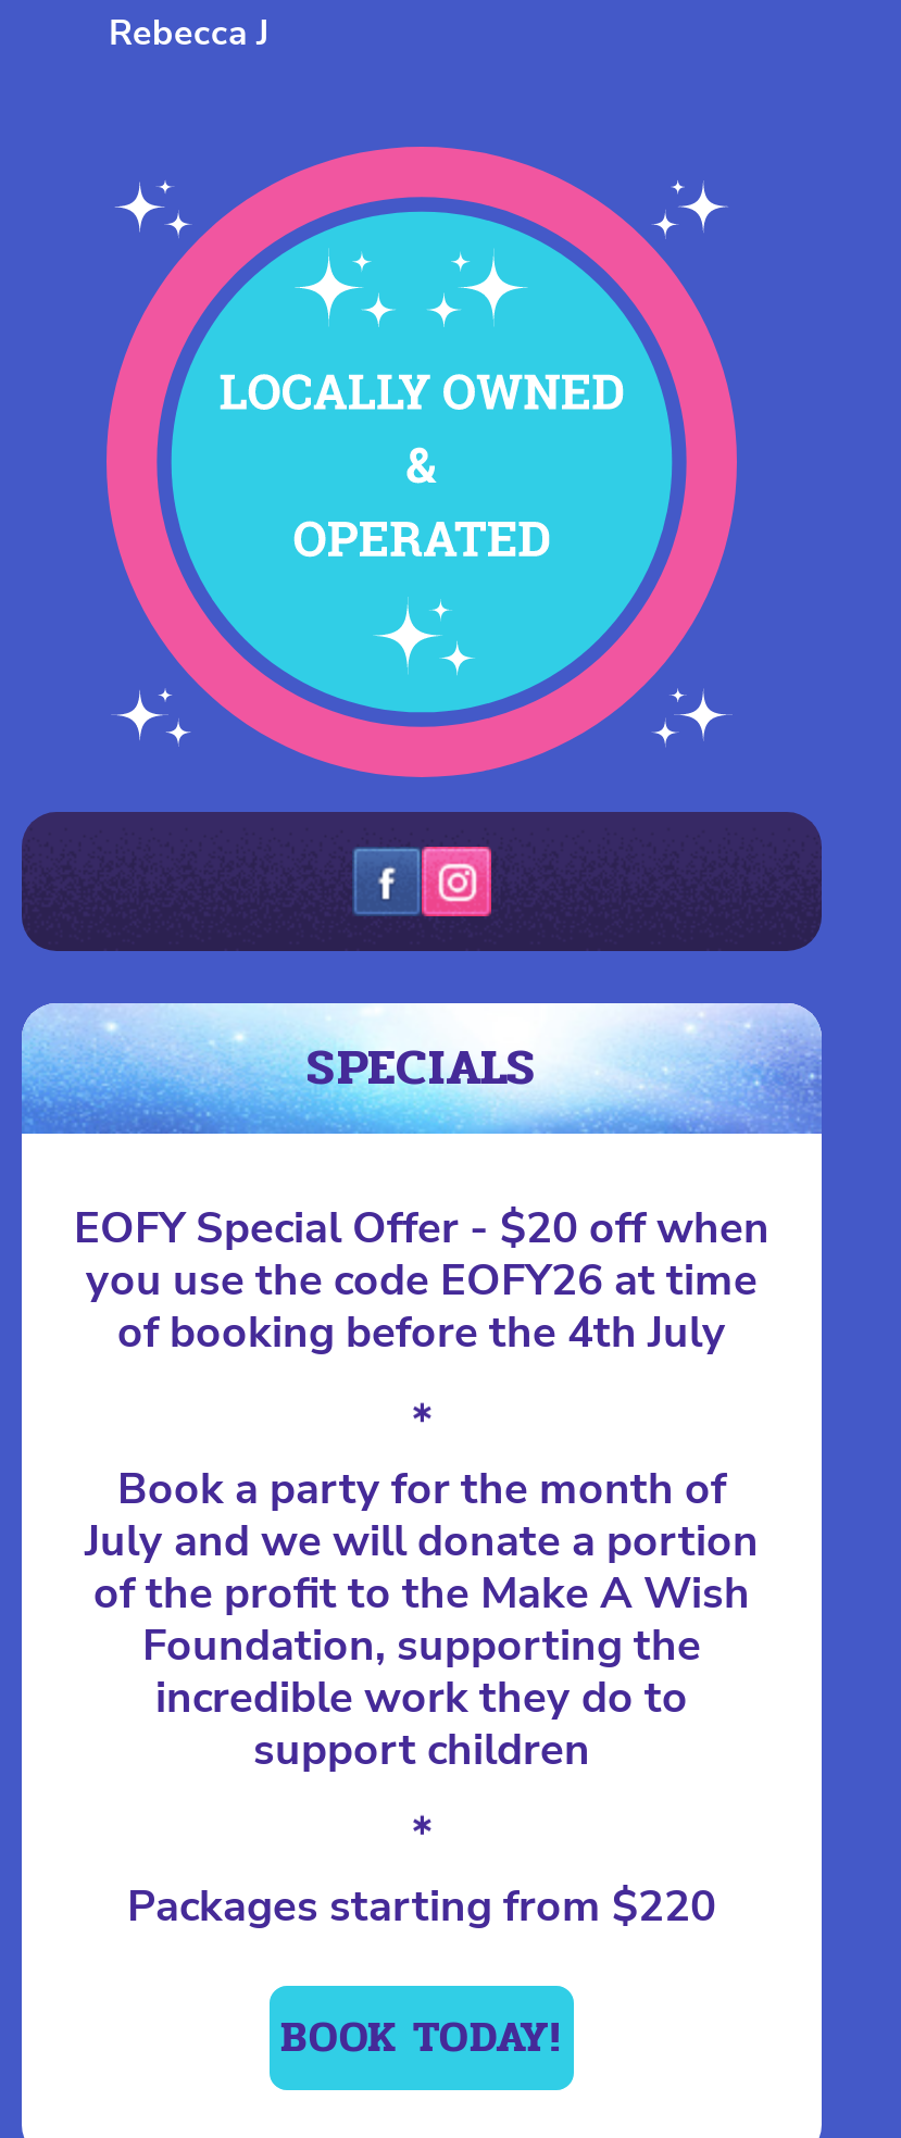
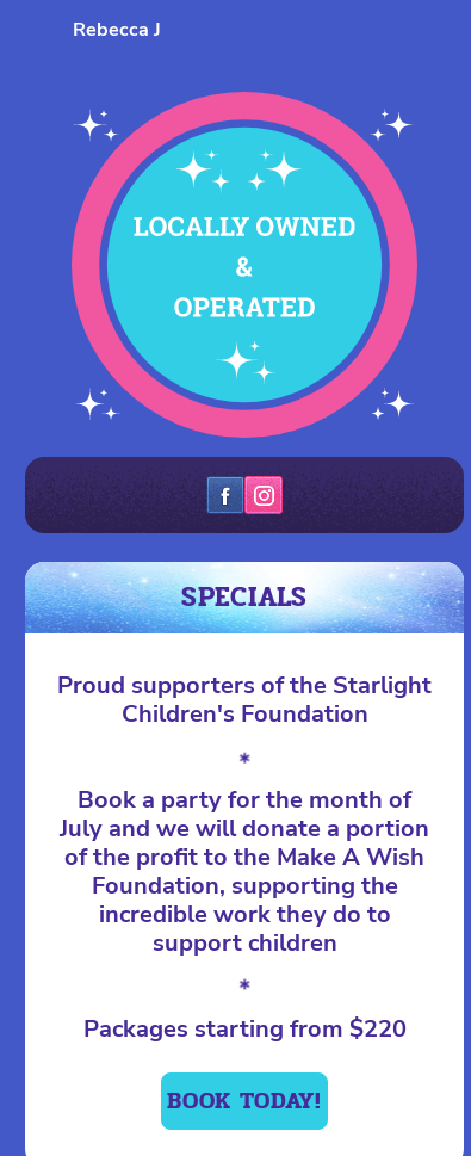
[74,1199,769,1362] EOFY Special Offer - $20 off when | you use the code EOFY26 at time | of booking before the 4th July -> [57,669,432,730] Proud supporters of the Starlight | Children's Foundation

